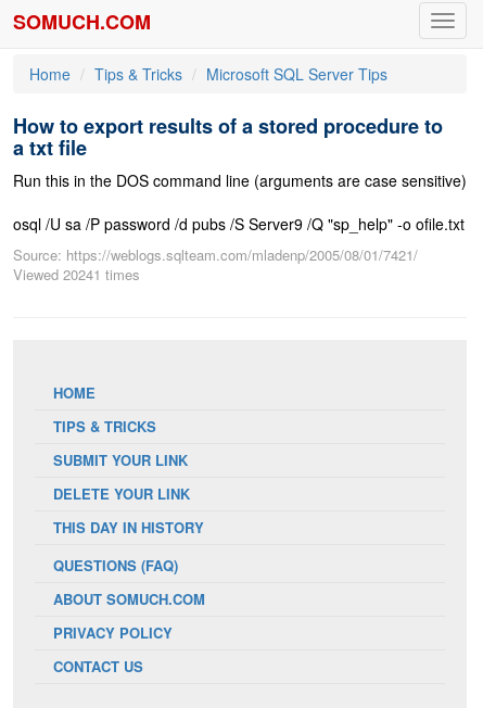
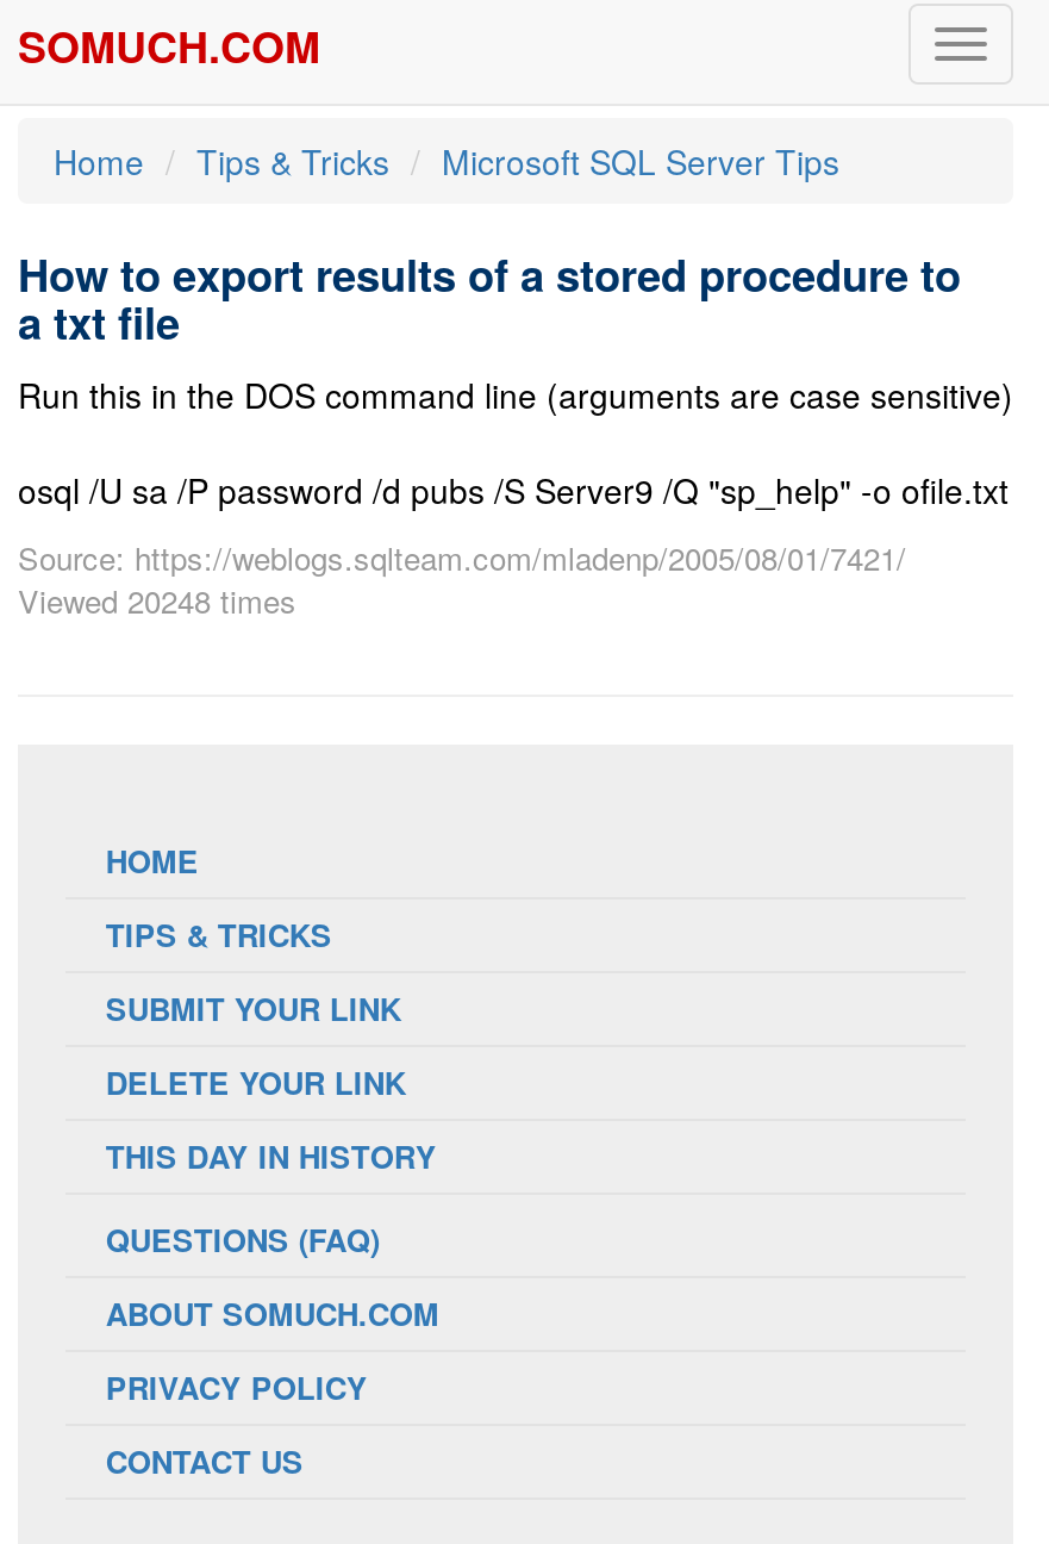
[13,264,140,285] Viewed 20241 times -> [18,578,296,623] Viewed 20248 times

